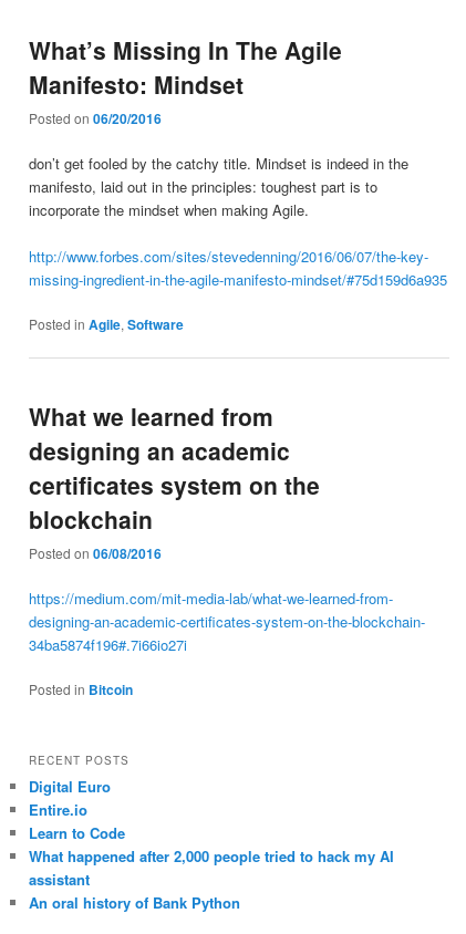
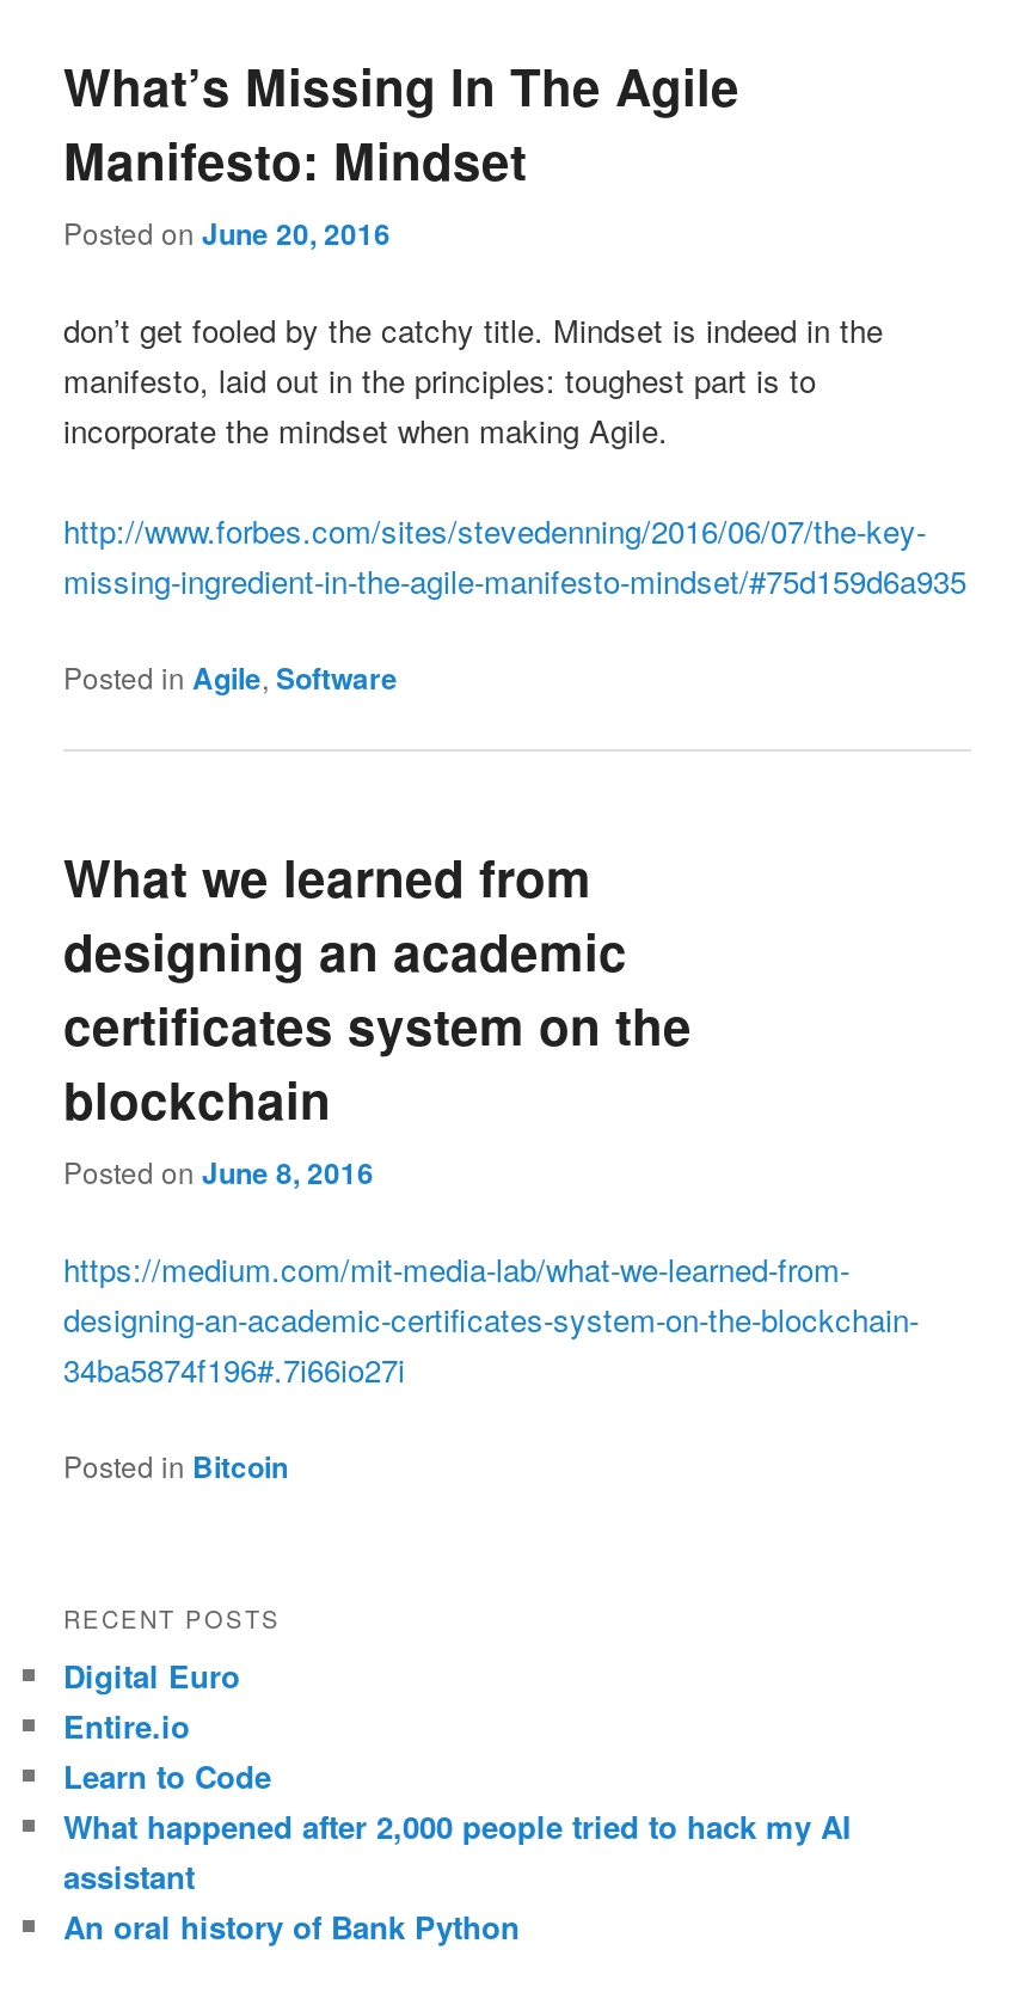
[29,108,162,128] Posted on 06/20/2016 -> [63,211,391,254] Posted on June 20, 2016
[29,543,162,563] Posted on 06/08/2016 -> [63,1150,374,1193] Posted on June 8, 2016

